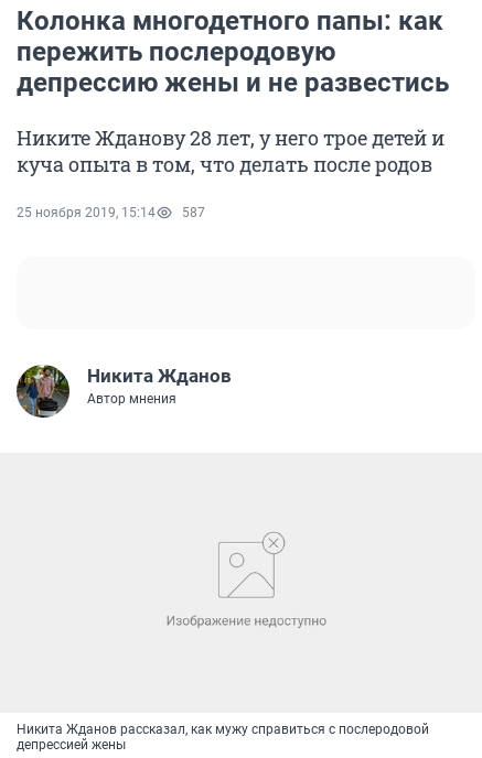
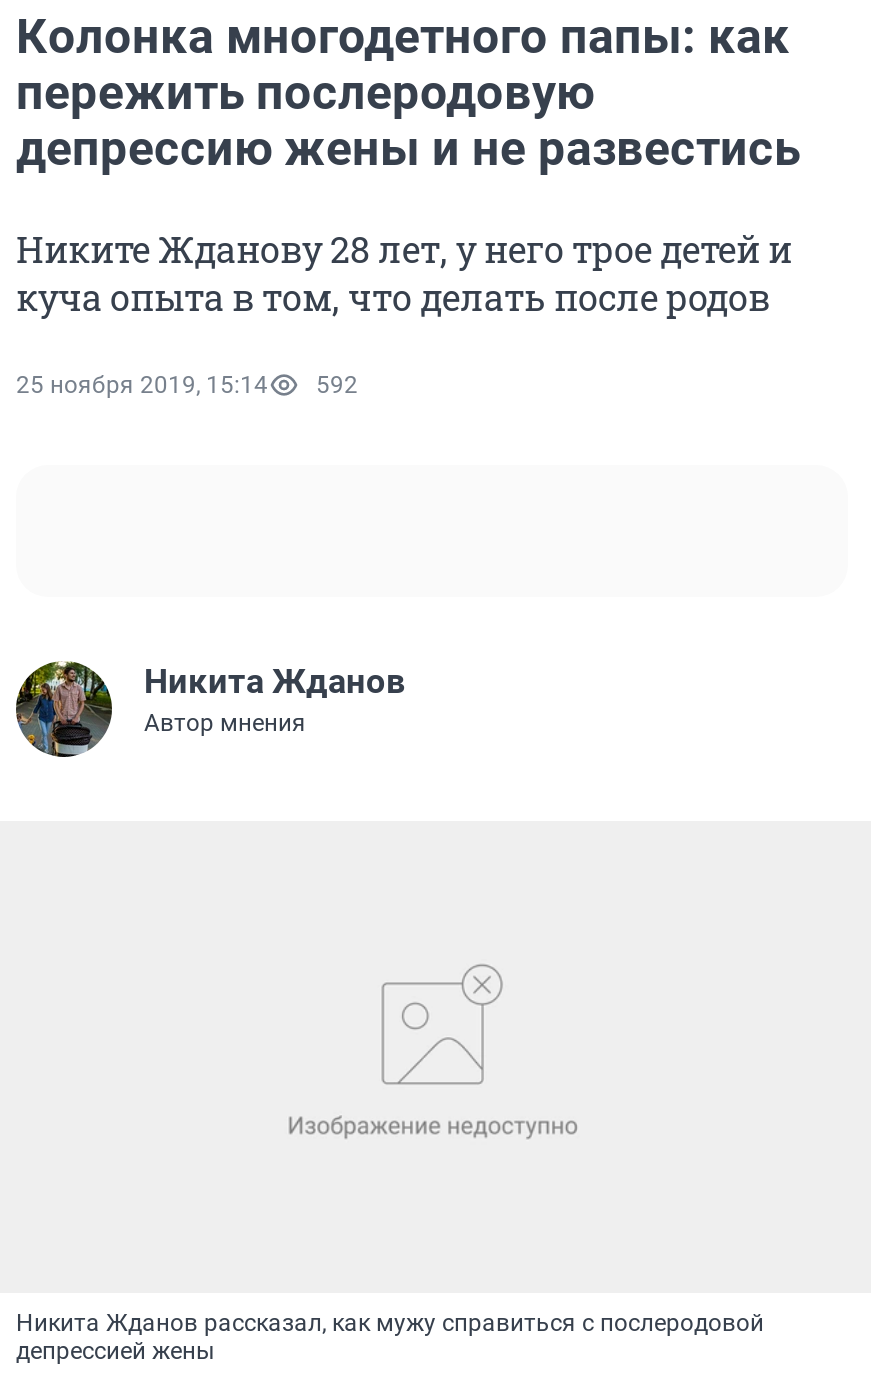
[17,205,205,220] 25 ноября 2019, 15:14 587 -> [16,371,358,399] 25 ноября 2019, 15:14 592

